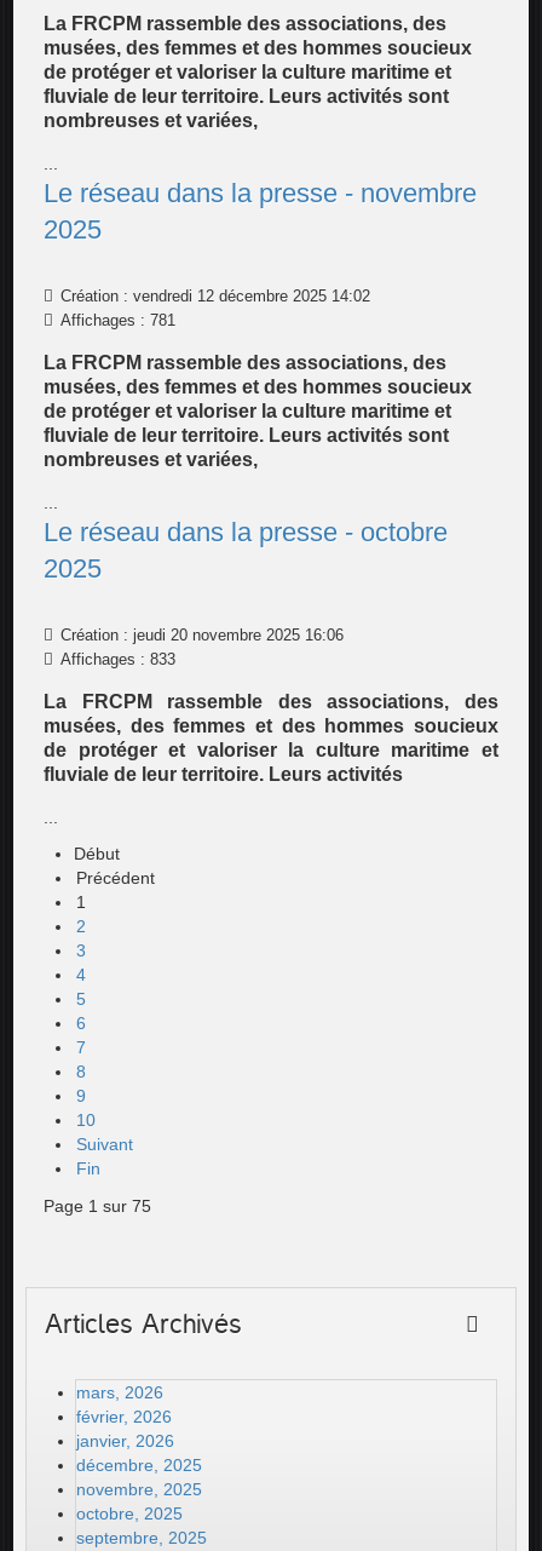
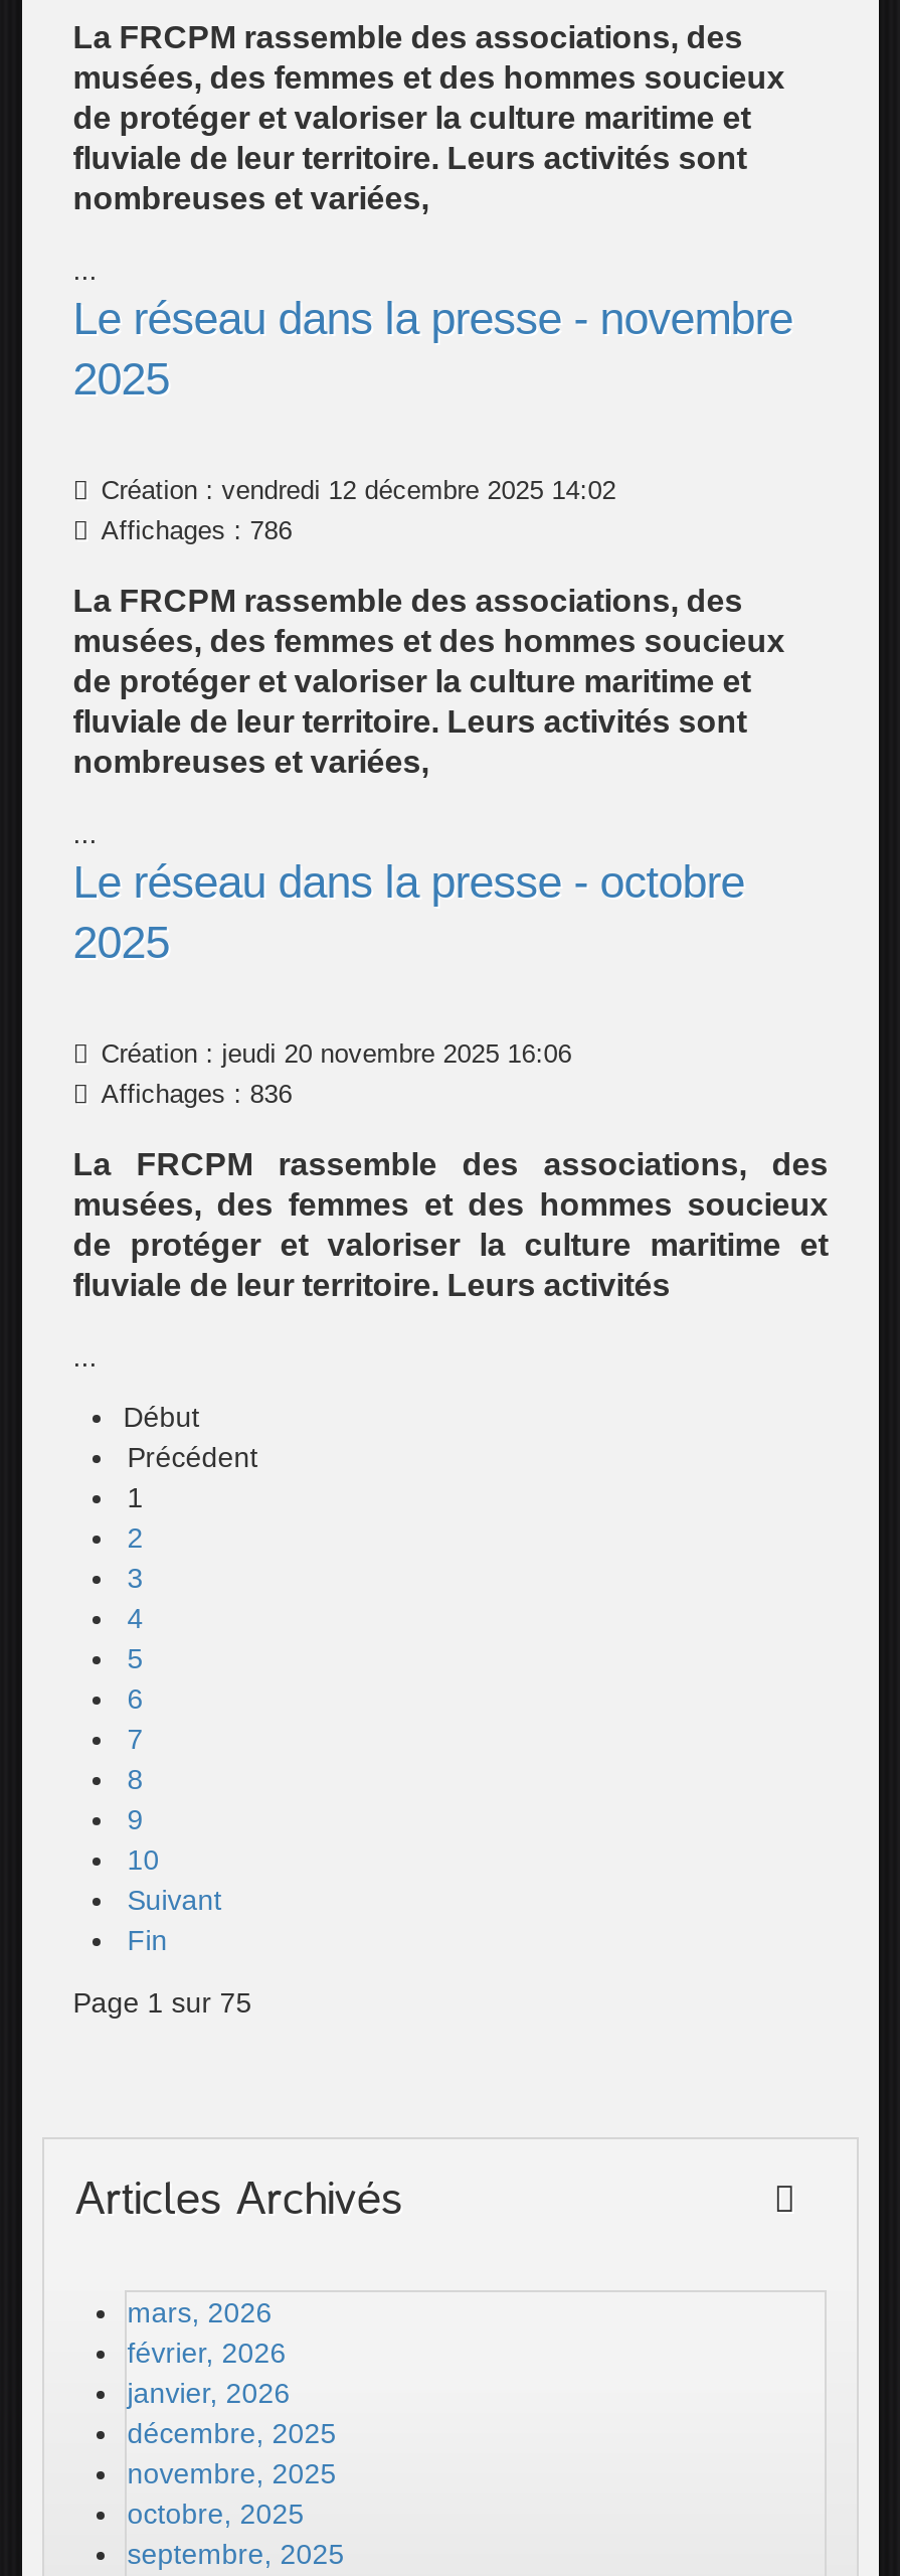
[56,311,176,329] Affichages : 781 -> [93,515,292,545] Affichages : 786
[56,650,176,668] Affichages : 833 -> [93,1079,292,1109] Affichages : 836

